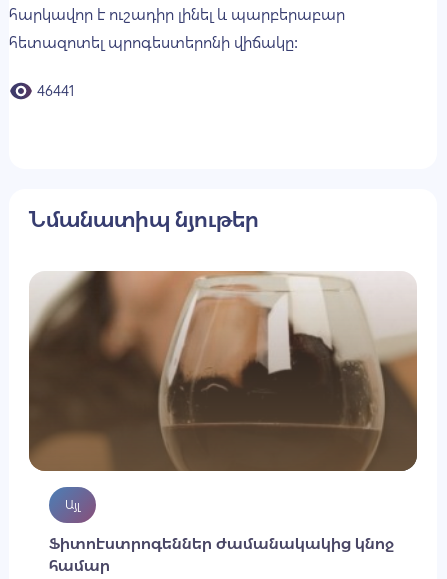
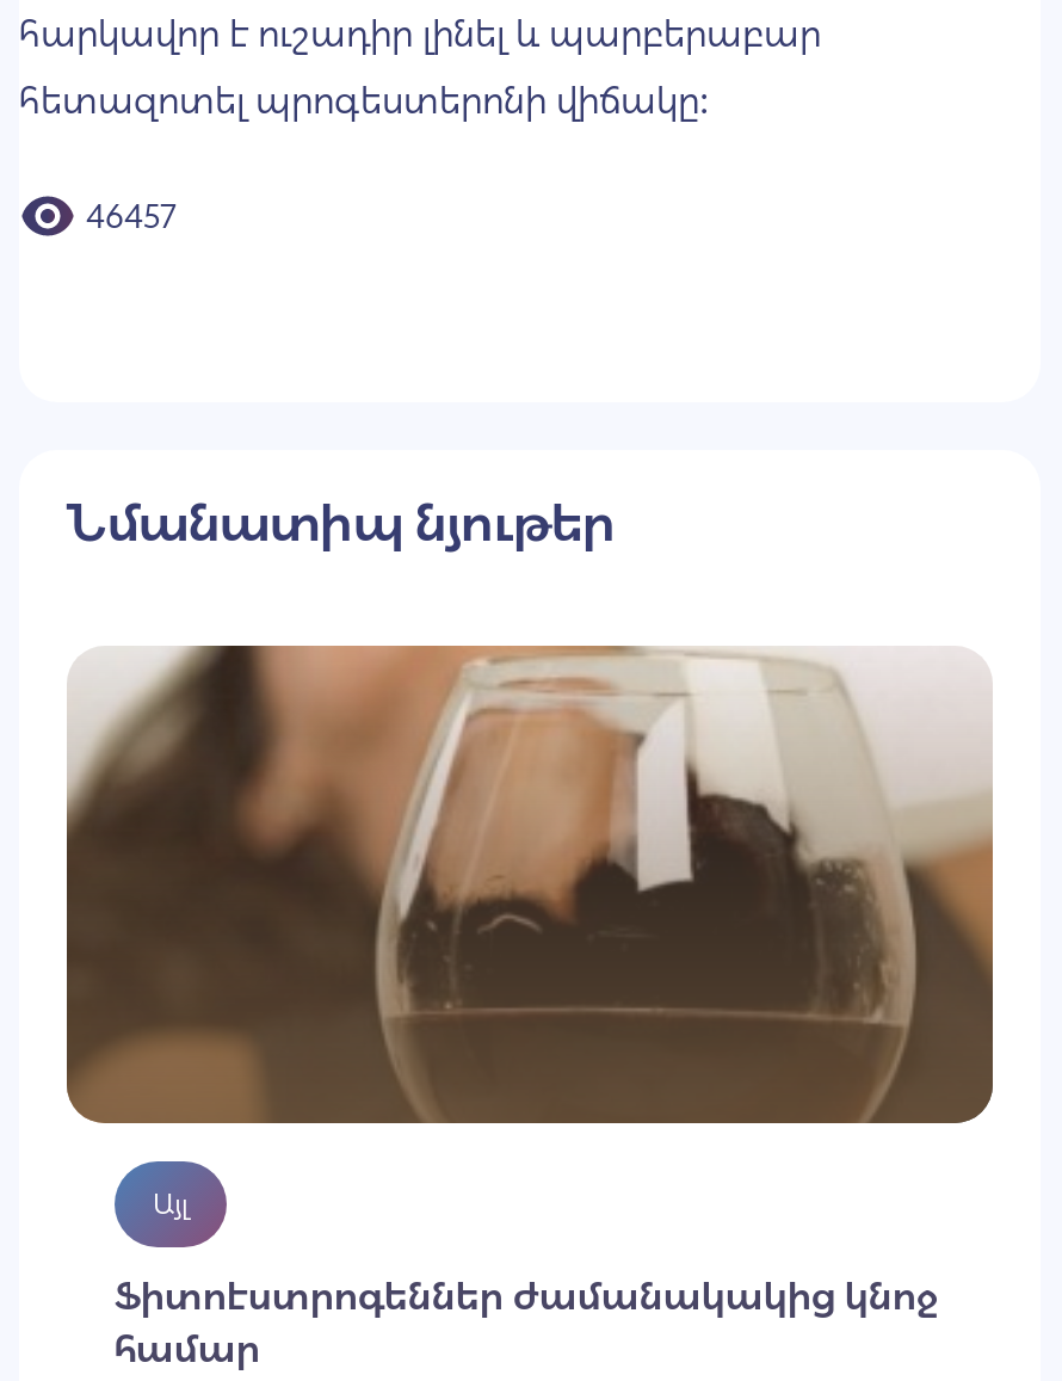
[33,82,74,99] 46441 -> [76,196,177,236] 46457

